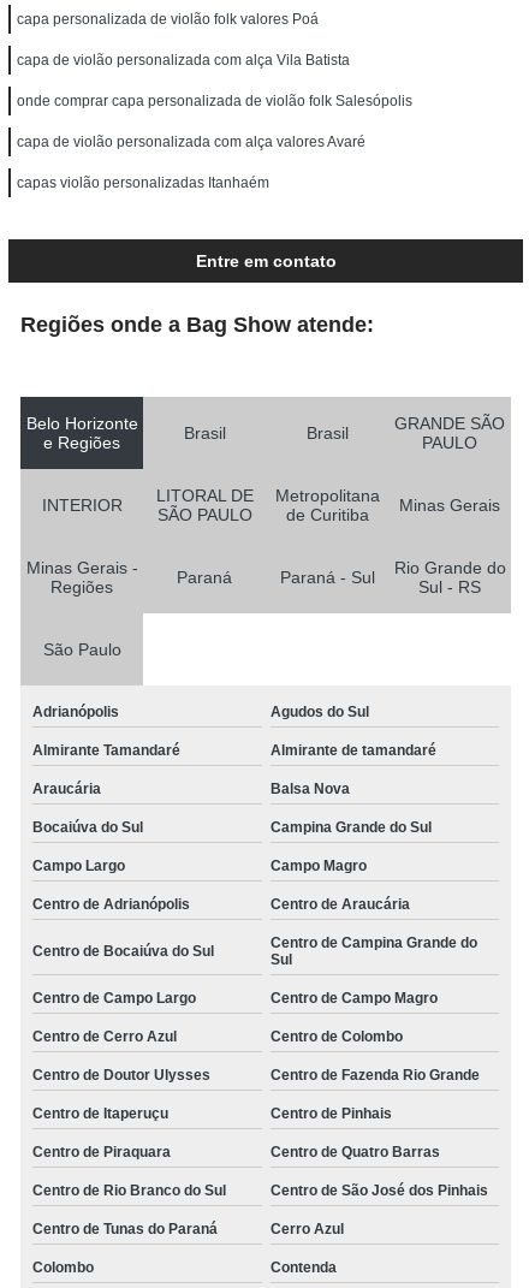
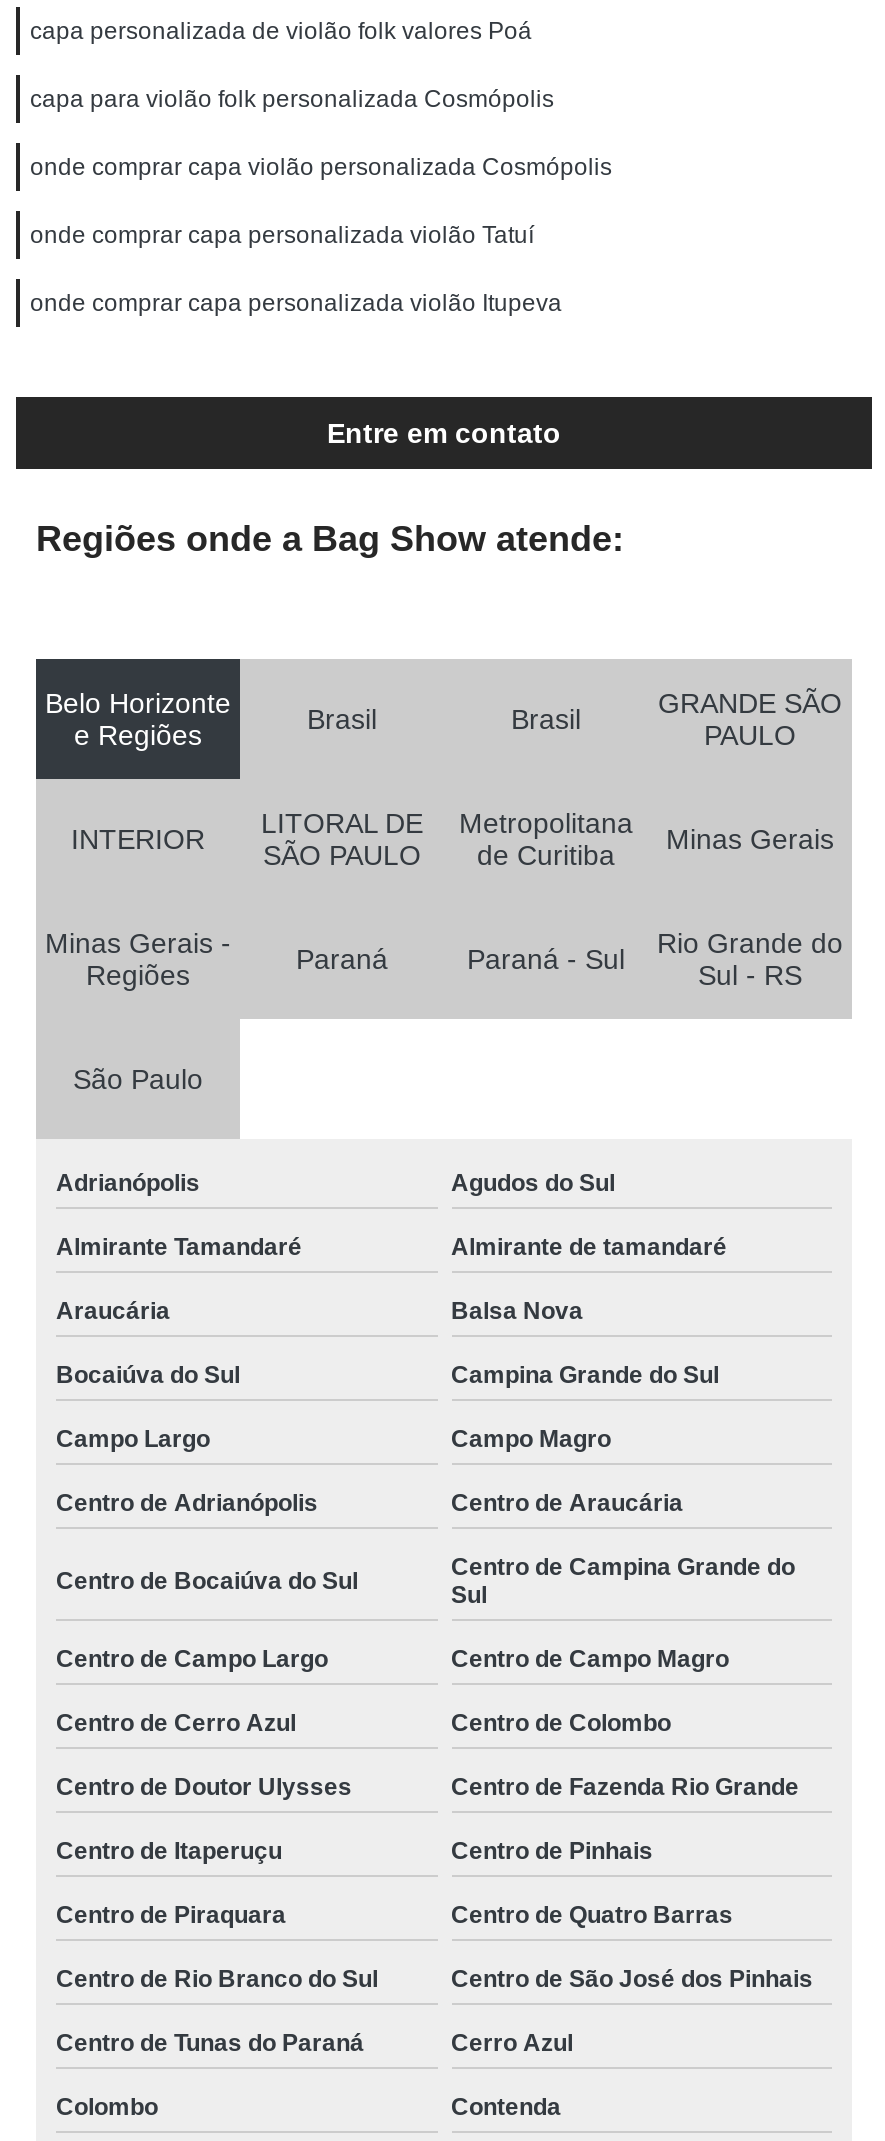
[17,52,350,69] capa de violão personalizada com alça Vila Batista -> [30,85,554,113] capa para violão folk personalizada Cosmópolis
[17,93,412,109] onde comprar capa personalizada de violão folk Salesópolis -> [30,153,612,181] onde comprar capa violão personalizada Cosmópolis
[17,133,365,150] capa de violão personalizada com alça valores Avaré -> [30,221,534,249] onde comprar capa personalizada violão Tatuí
[17,174,269,191] capas violão personalizadas Itanhaém -> [30,289,562,317] onde comprar capa personalizada violão Itupeva

